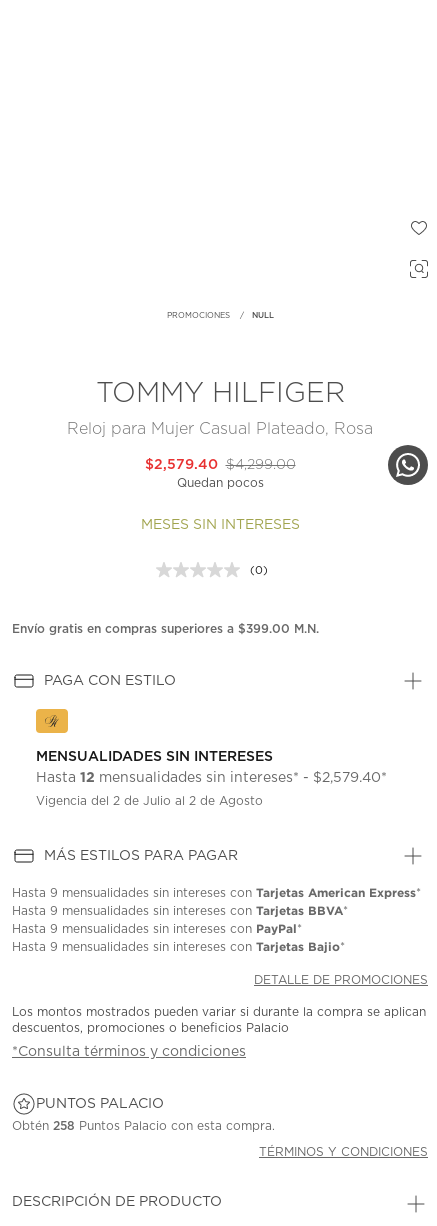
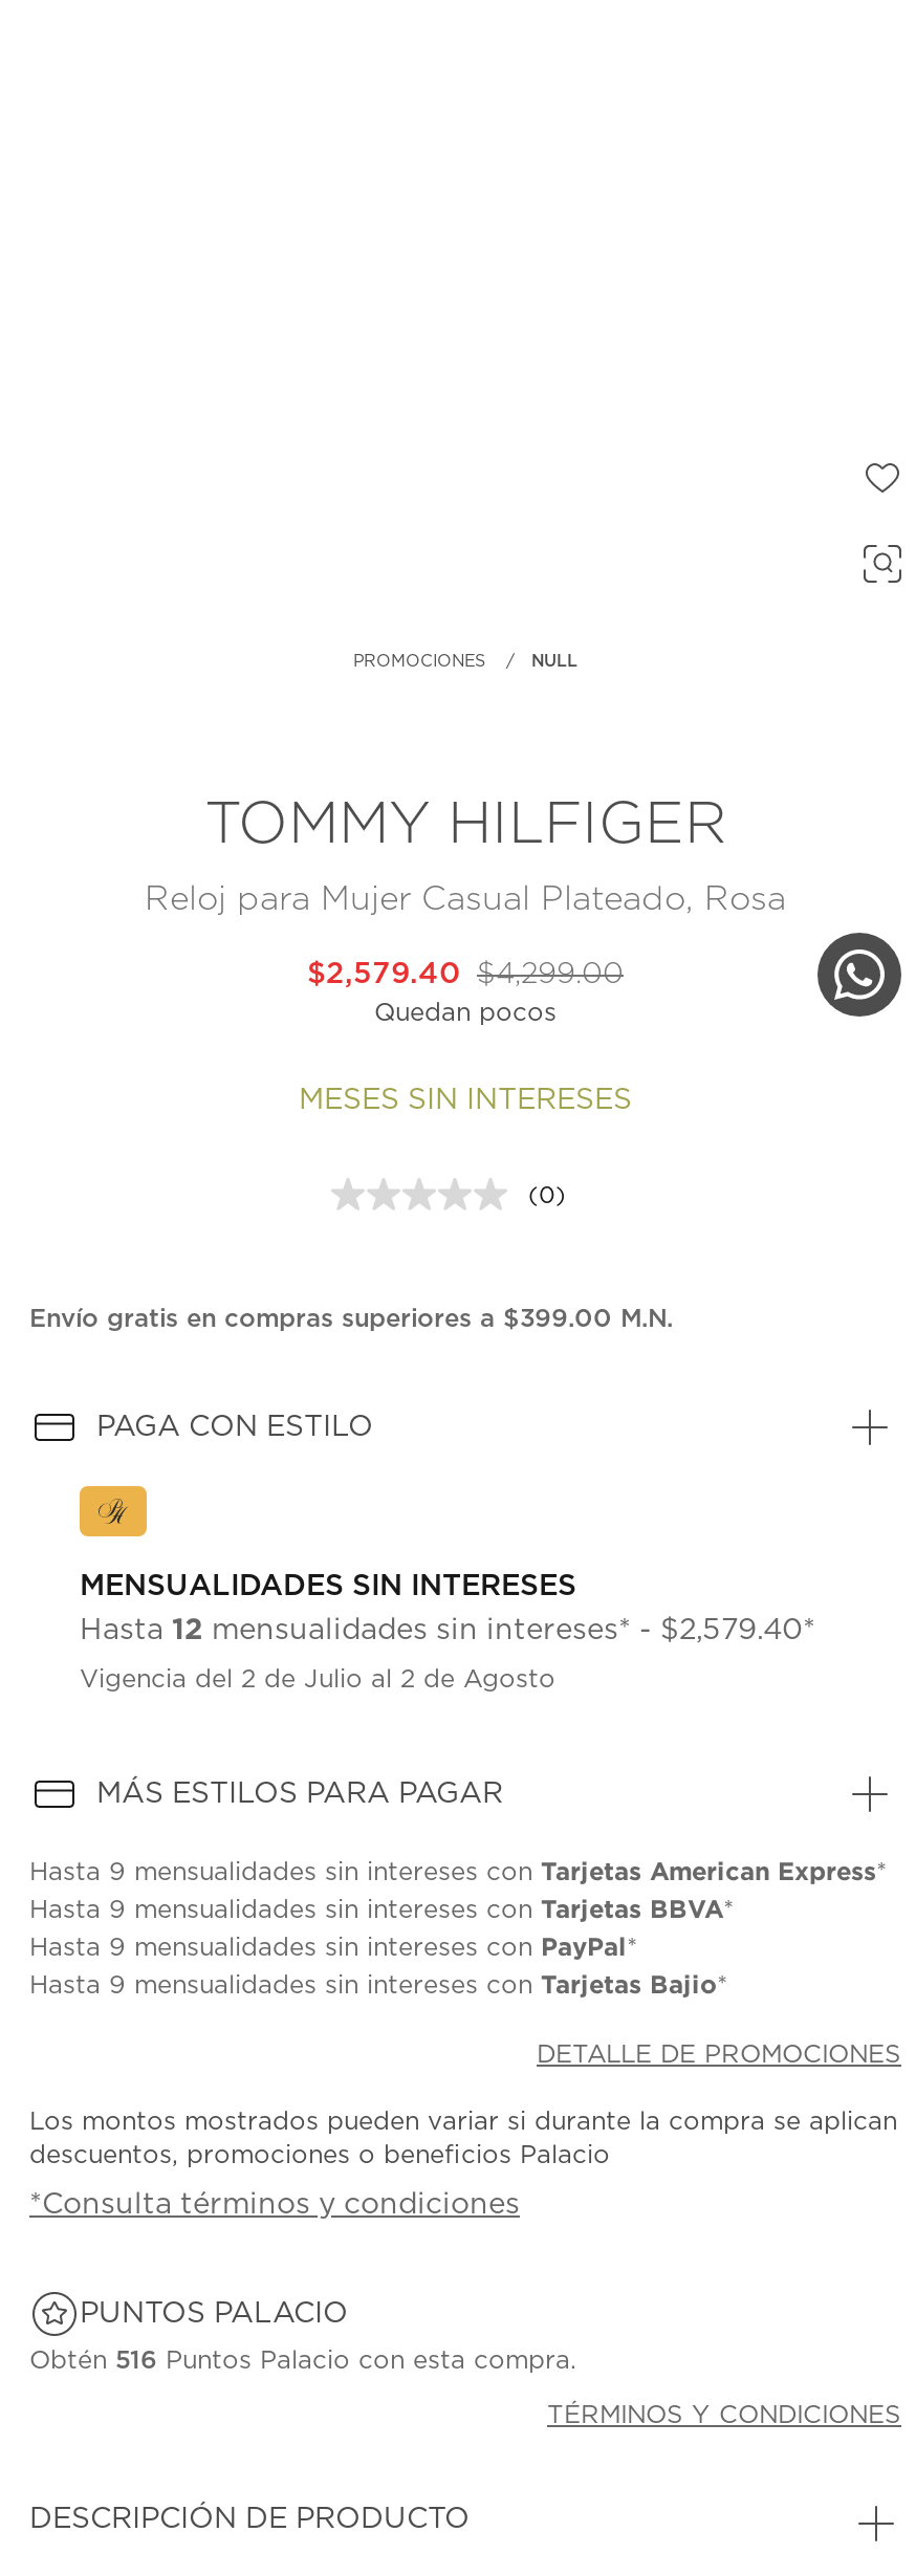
[12,1120,275,1132] Obtén 258 Puntos Palacio con esta compra. -> [29,2348,576,2373] Obtén 516 Puntos Palacio con esta compra.

